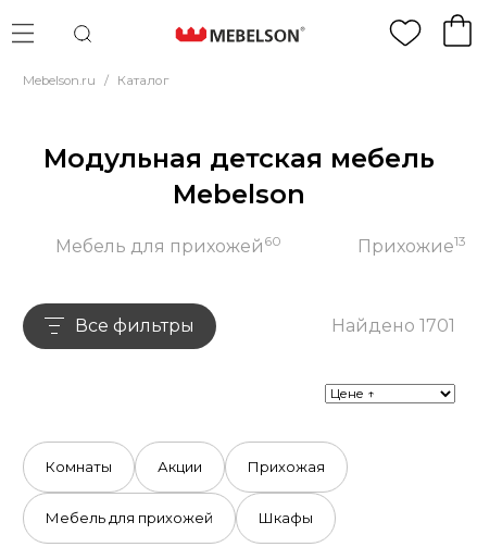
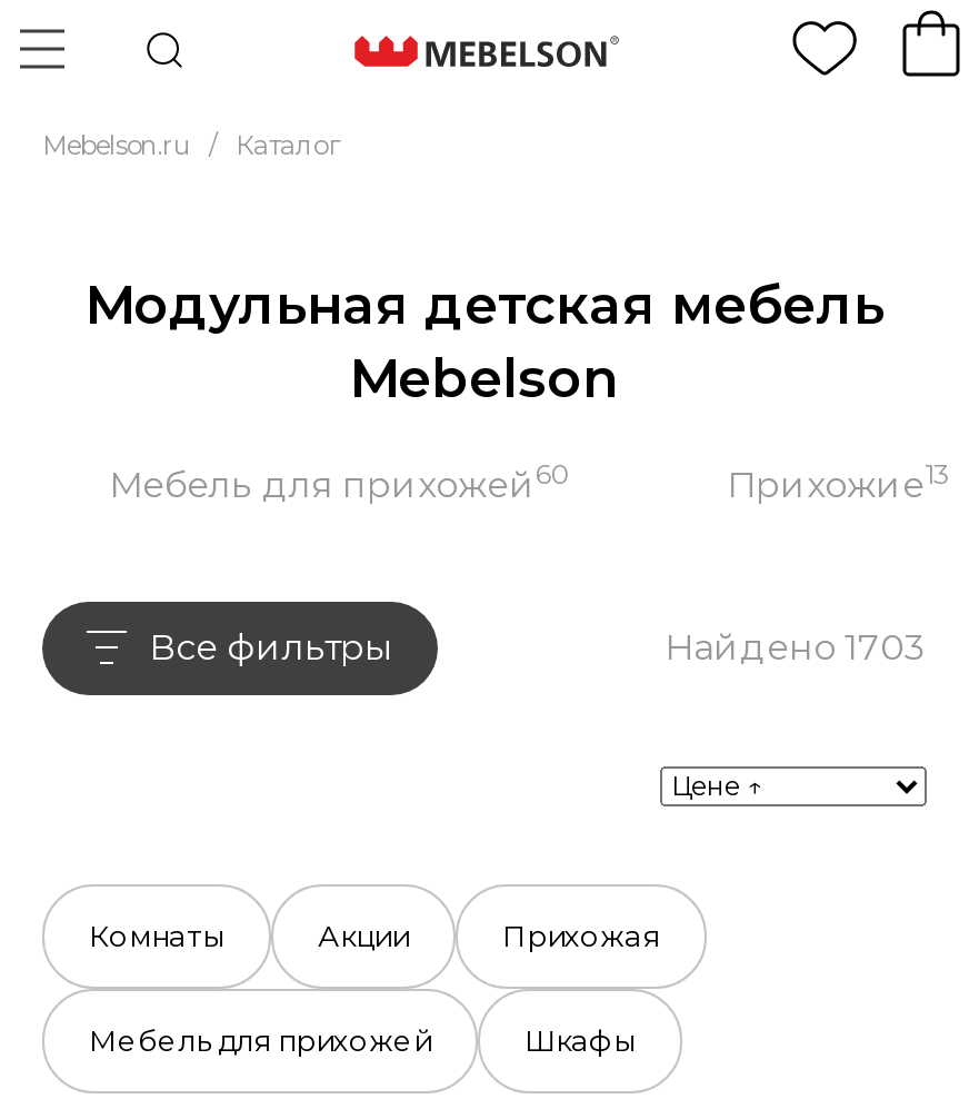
[331,315,455,335] Найдено 1701 -> [665,625,927,667] Найдено 1703

